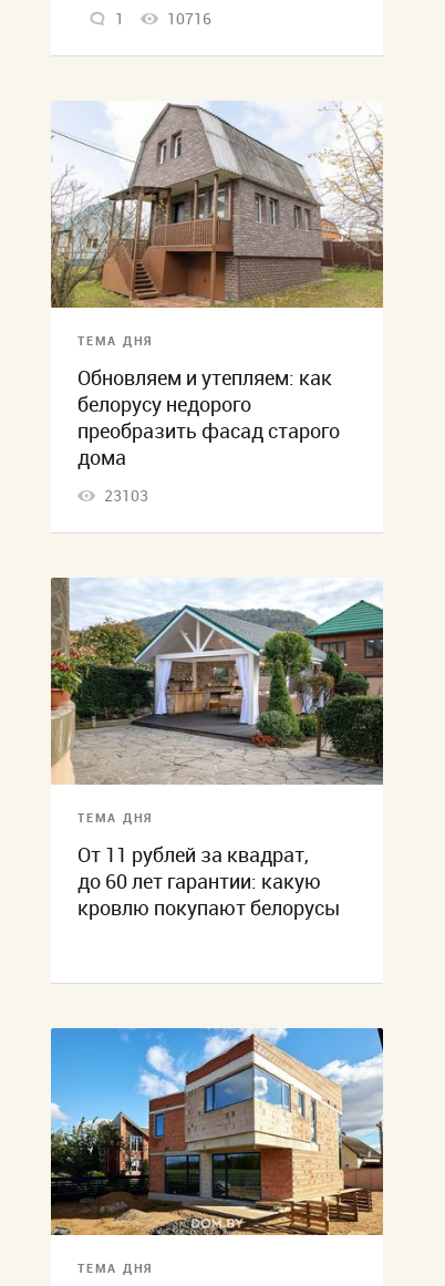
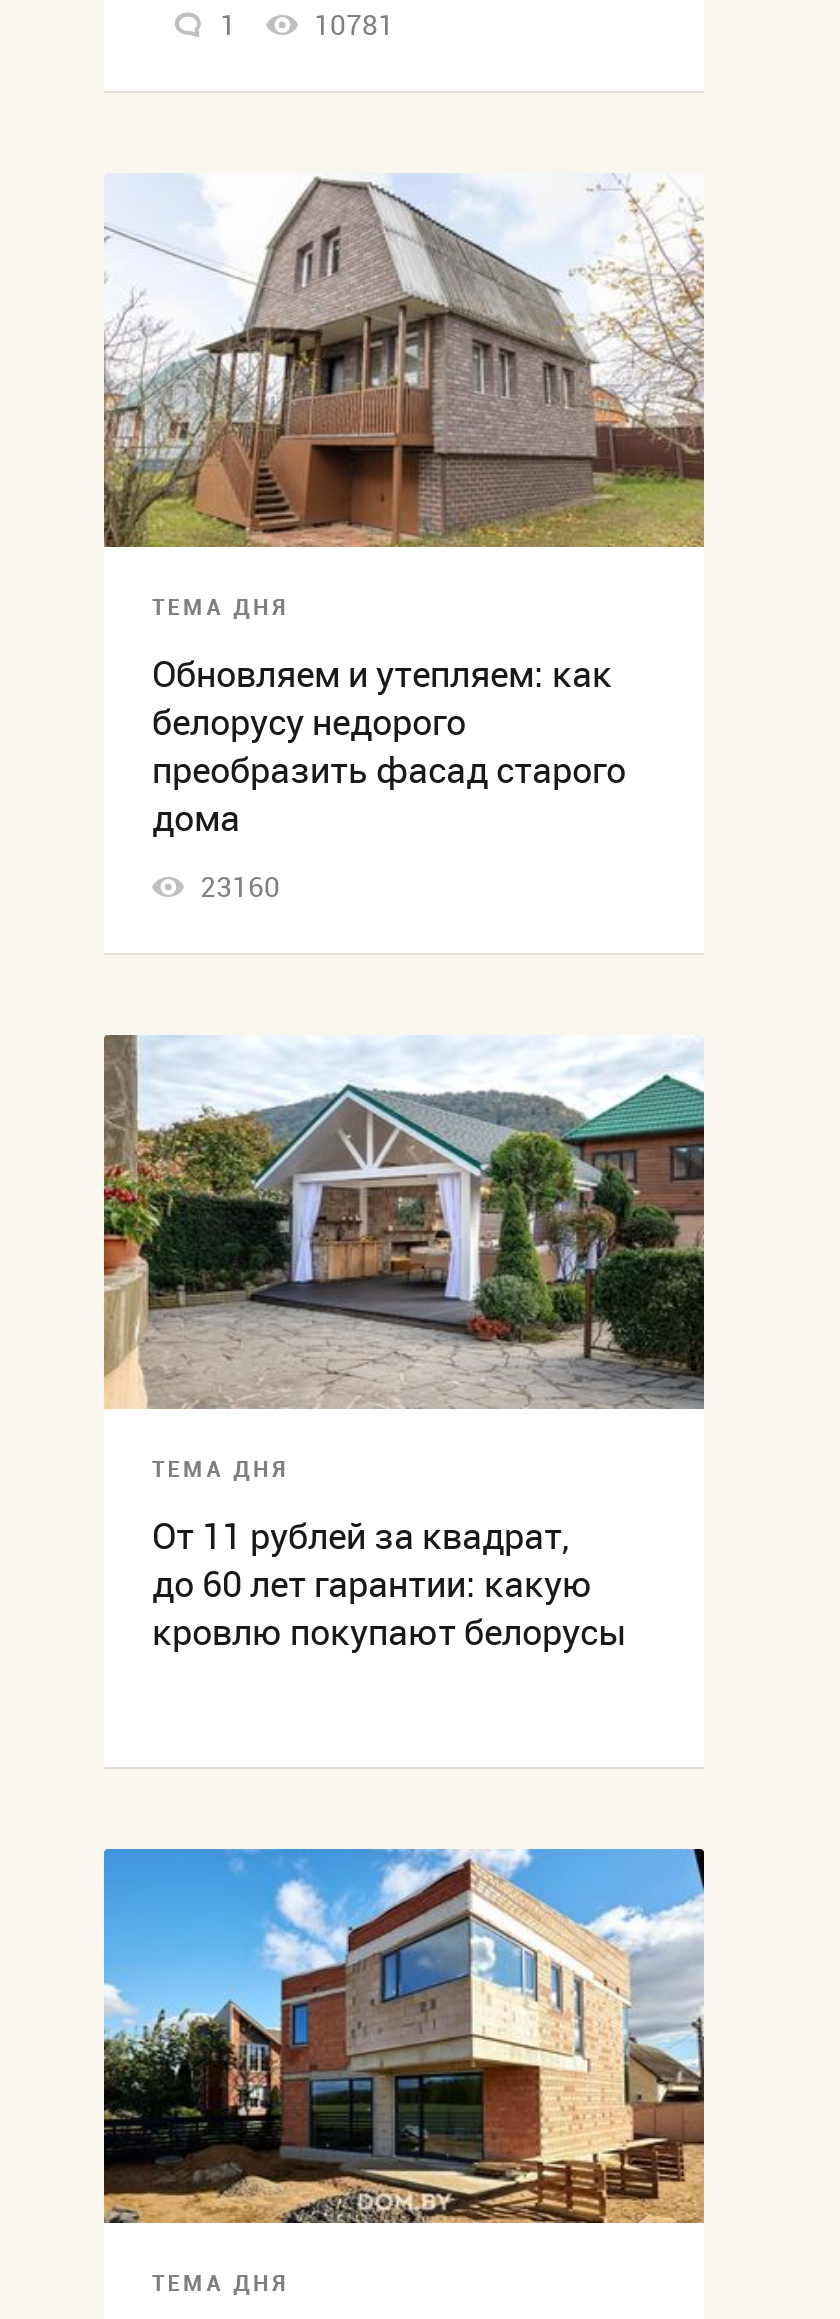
[167,10,211,28] 10716 -> [314,9,394,41] 10781
[104,487,148,505] 23103 -> [200,871,280,903] 23160

